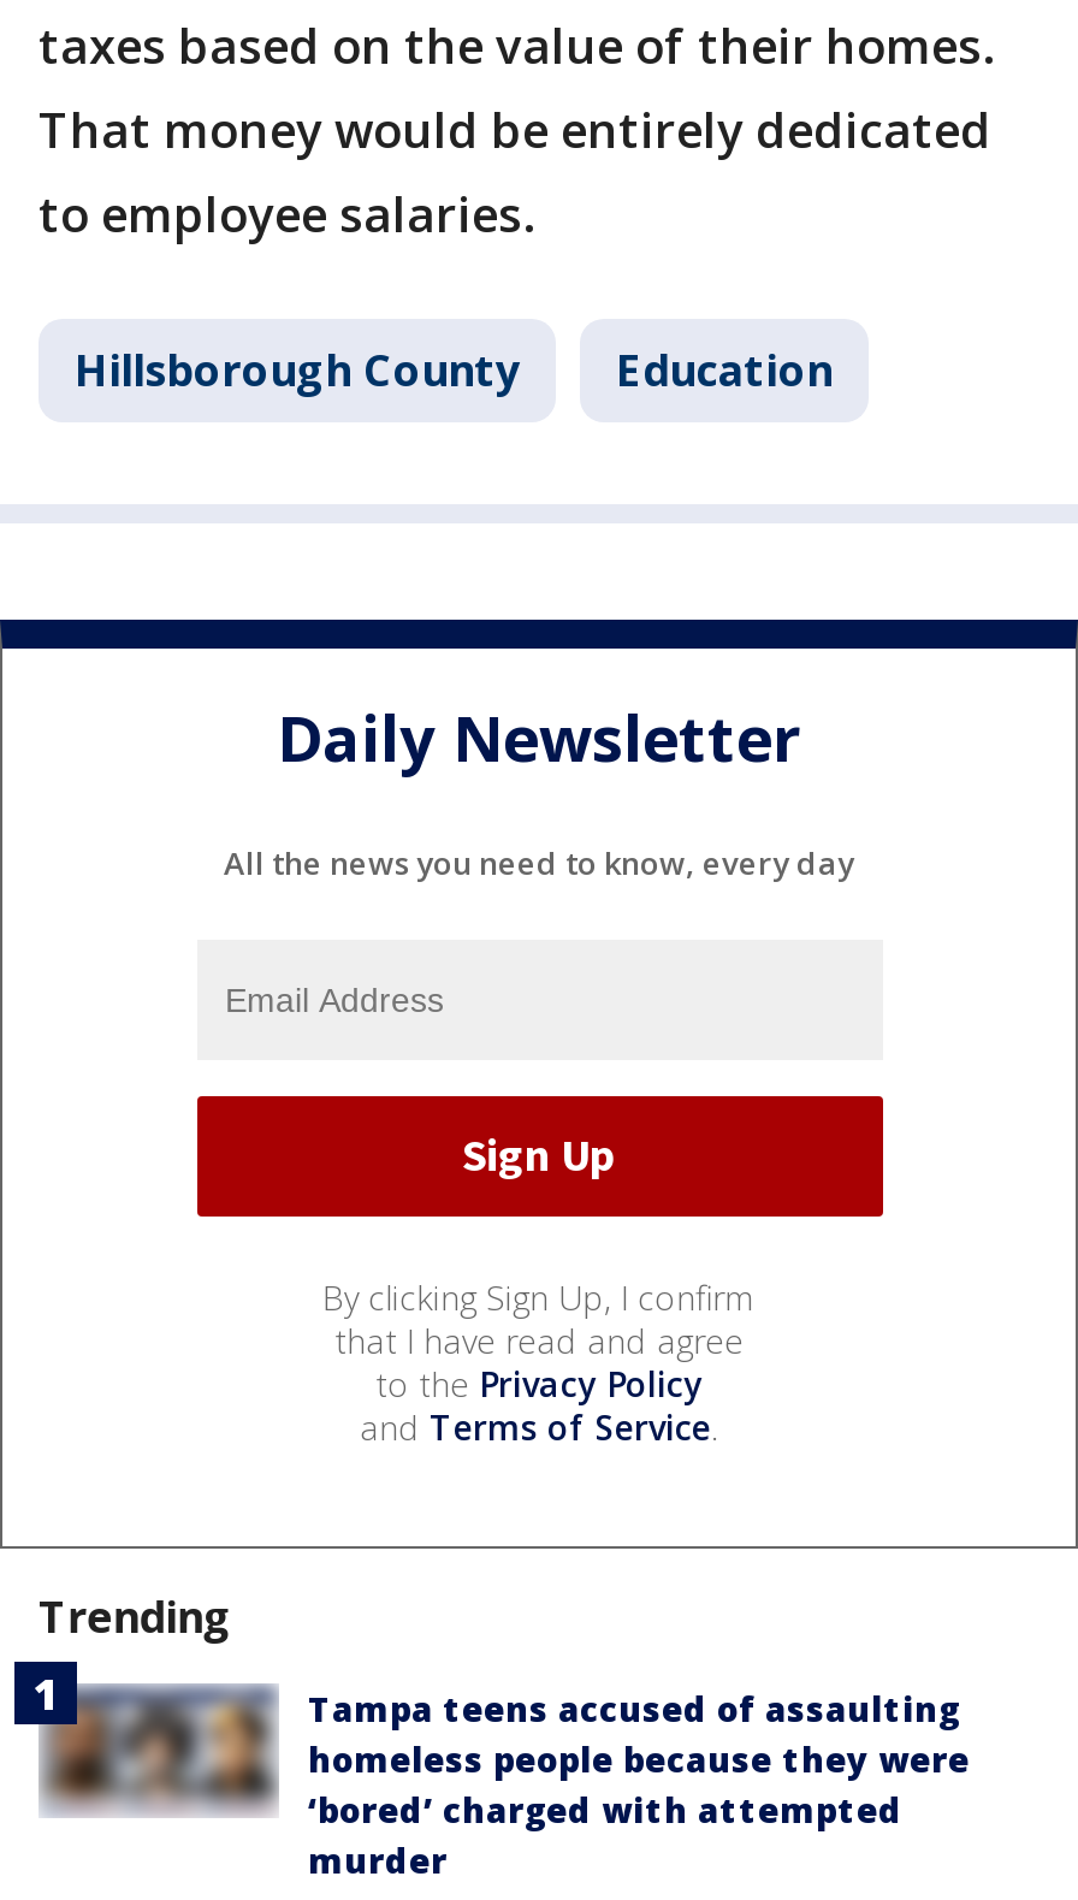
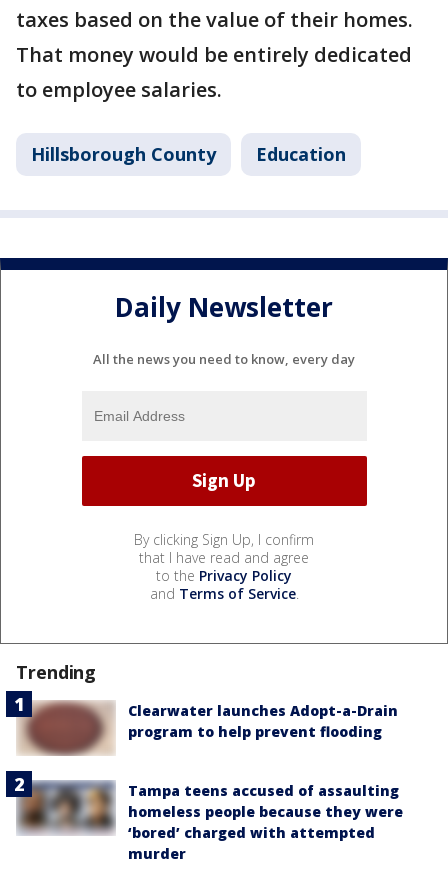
none -> [18,701,398,756] [image] | Clearwater launches Adopt-a-Drain | program to help prevent flooding

